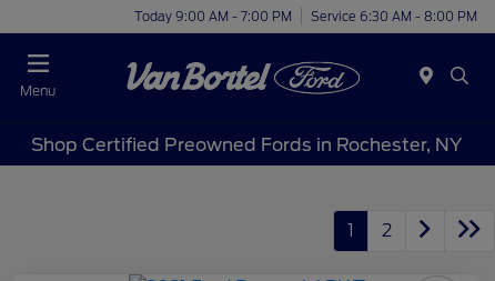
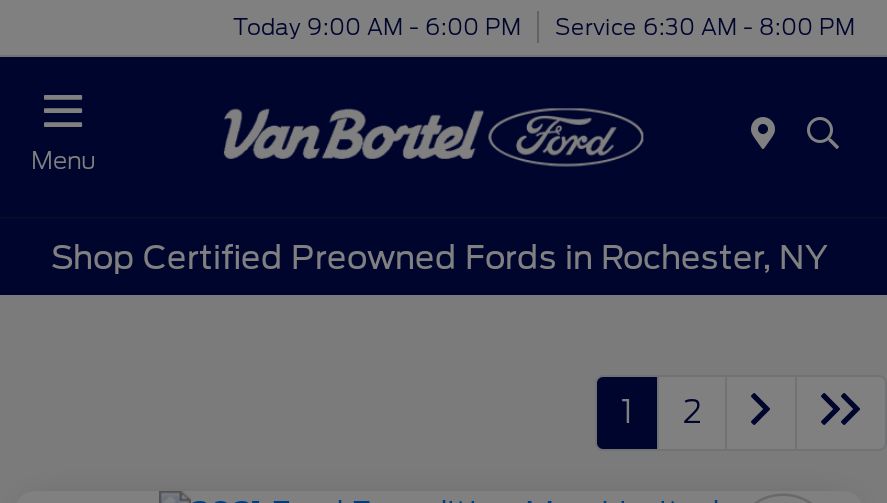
[134,8,477,24] Today 9:00 AM - 7:00 PM Service 6:30 AM - 8:00 PM -> [233,12,855,40] Today 9:00 AM - 6:00 PM Service 6:30 AM - 8:00 PM

